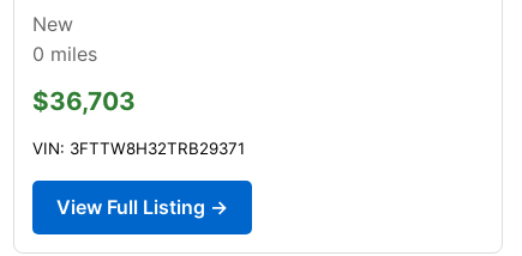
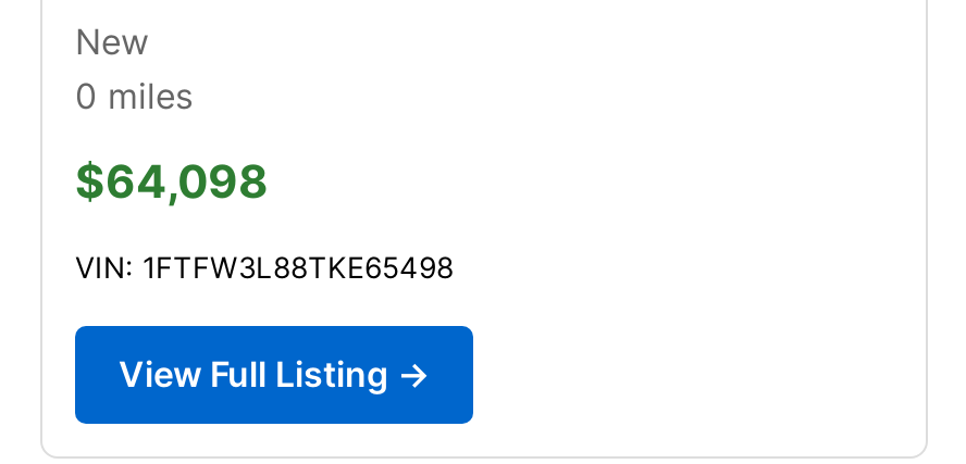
[32,86,136,116] $36,703 -> [75,154,269,208] $64,098
[32,139,245,158] VIN: 3FTTW8H32TRB29371 -> [75,250,454,284] VIN: 1FTFW3L88TKE65498

